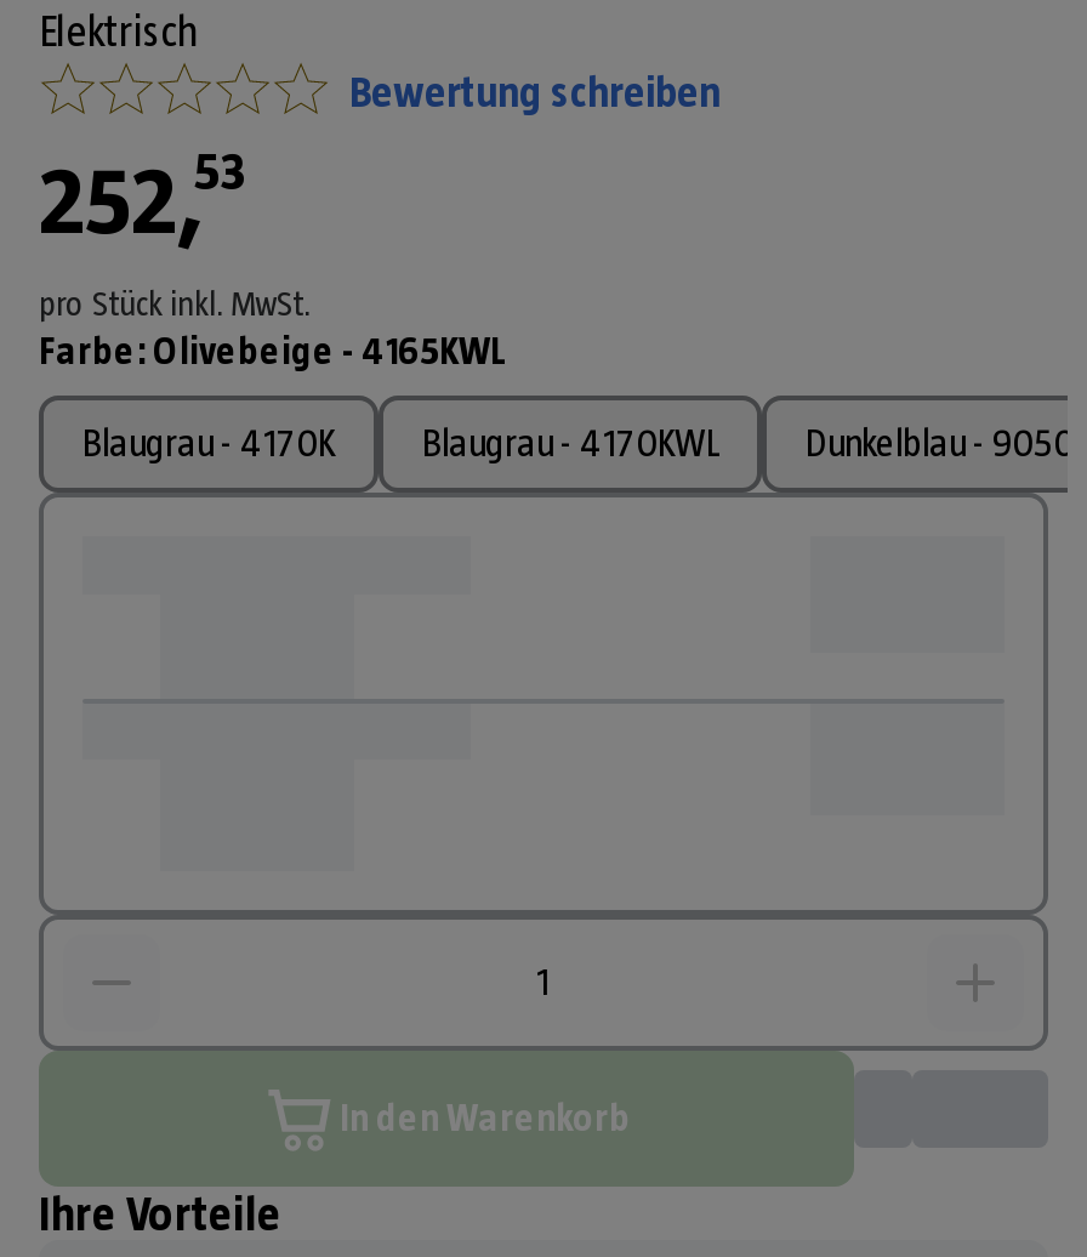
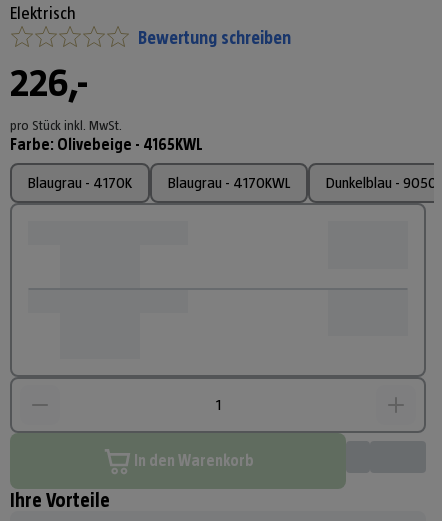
[39,140,245,251] 252, | 53 -> [10,60,88,104] 226,-

